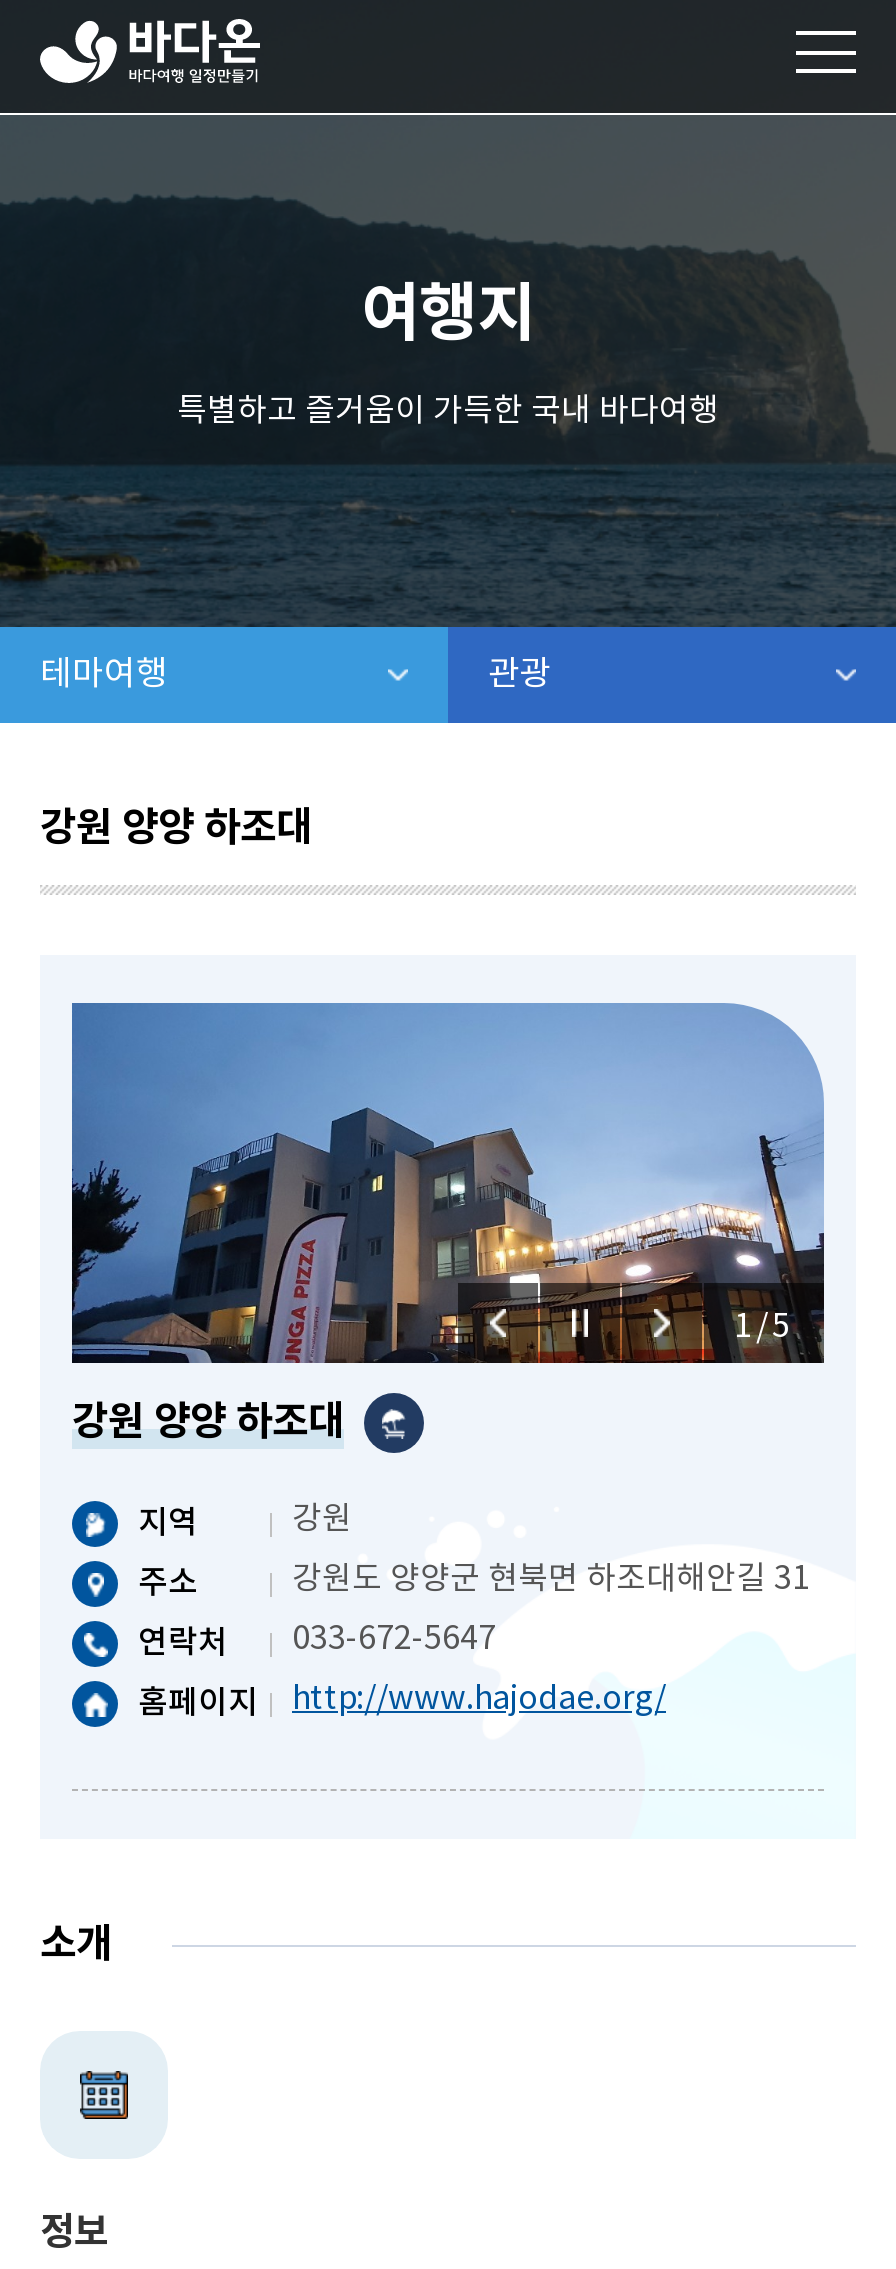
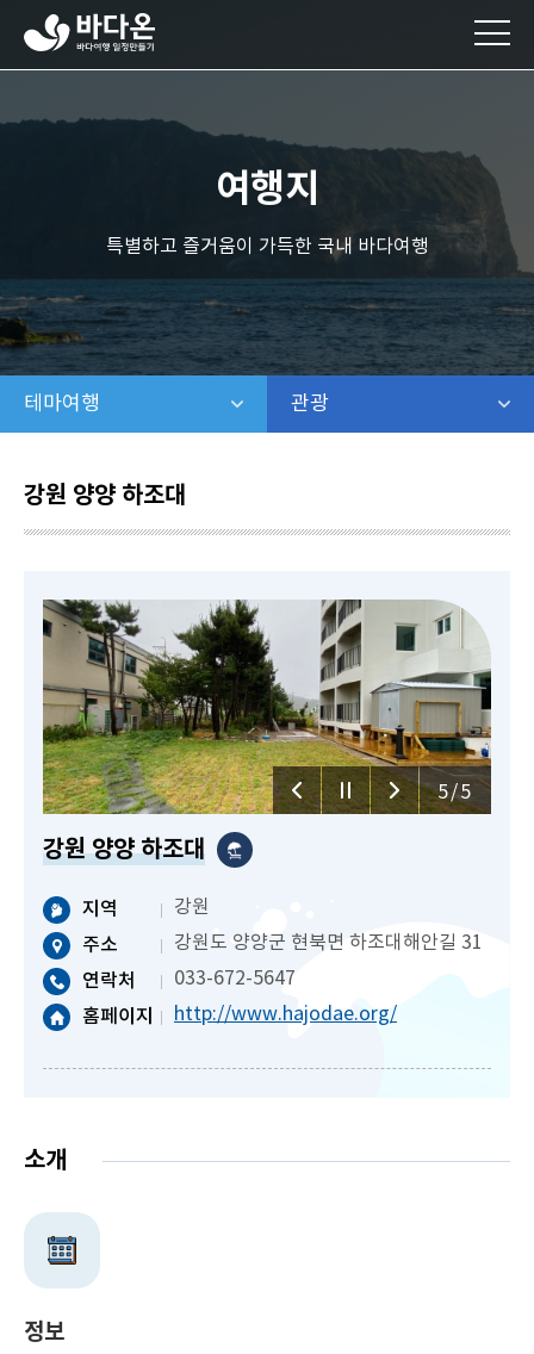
[70,1001,826,1365] [image] | 1/5 -> [42,598,492,815] [image] | 5/5

